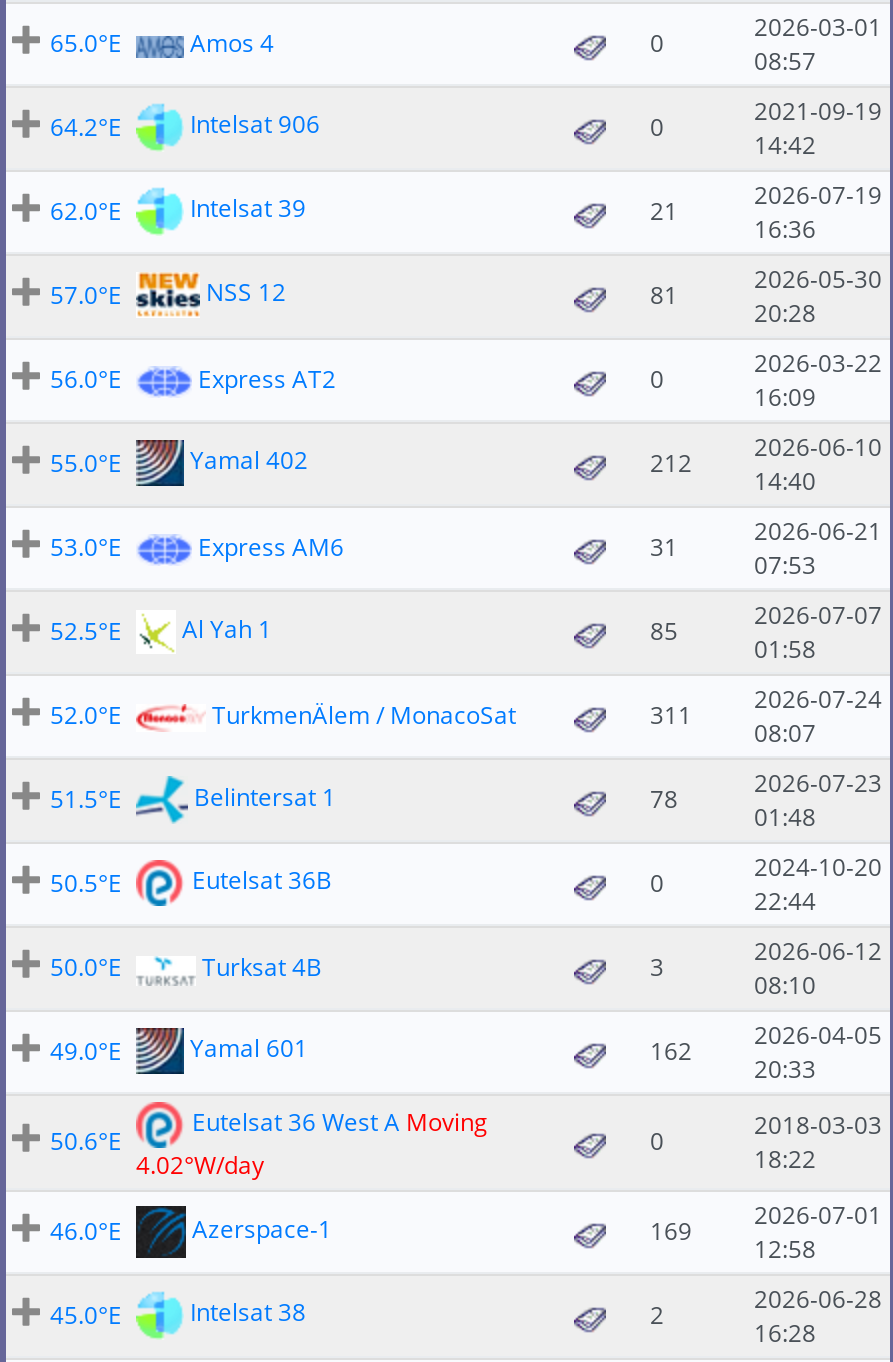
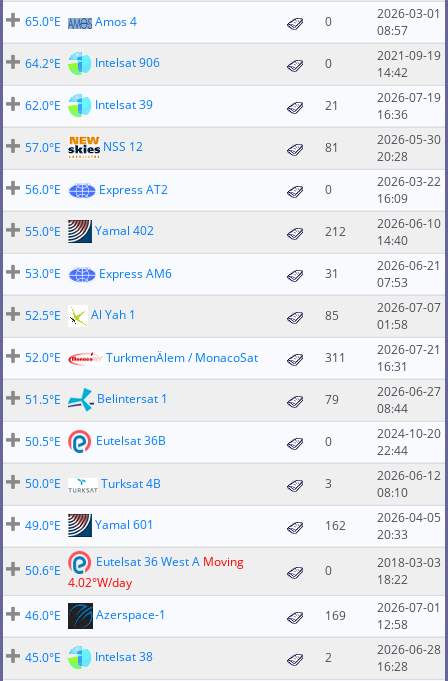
[650,683,882,733] 311 2026-07-24 -> [325,341,441,366] 311 2026-07-21
[754,717,816,751] 08:07 -> [377,358,408,375] 16:31
[754,767,882,801] 2026-07-23 -> [377,383,441,400] 2026-06-27
[650,783,678,817] 78 -> [325,391,339,408] 79
[754,801,816,835] 01:48 -> [377,400,408,417] 08:44

